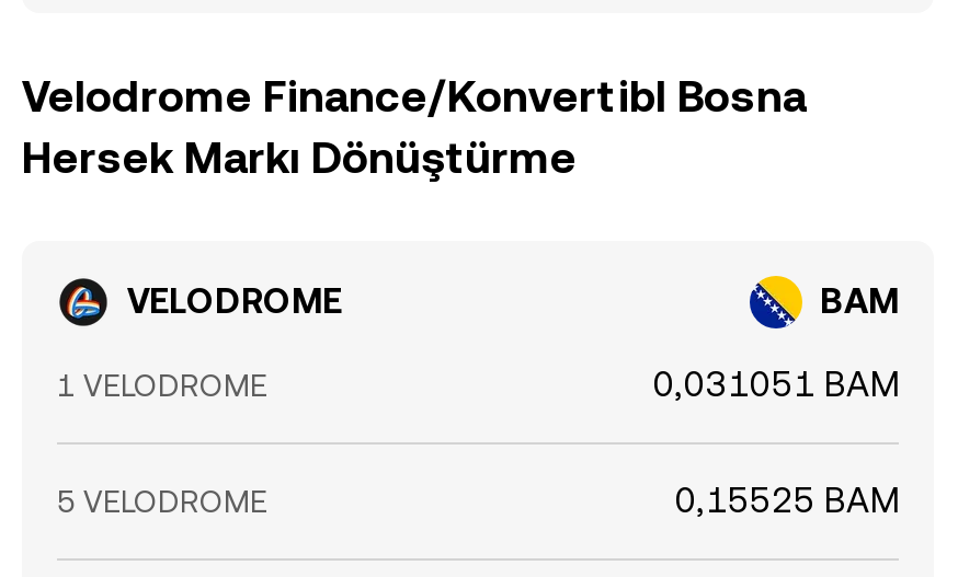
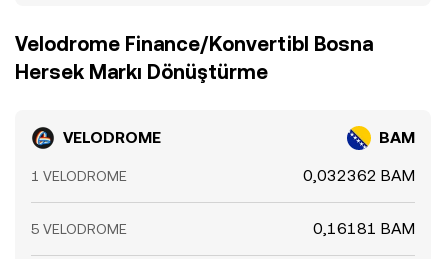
[653,363,899,405] 0,031051 BAM -> [303,166,415,185] 0,032362 BAM
[675,480,899,521] 0,15525 BAM -> [313,219,415,238] 0,16181 BAM

